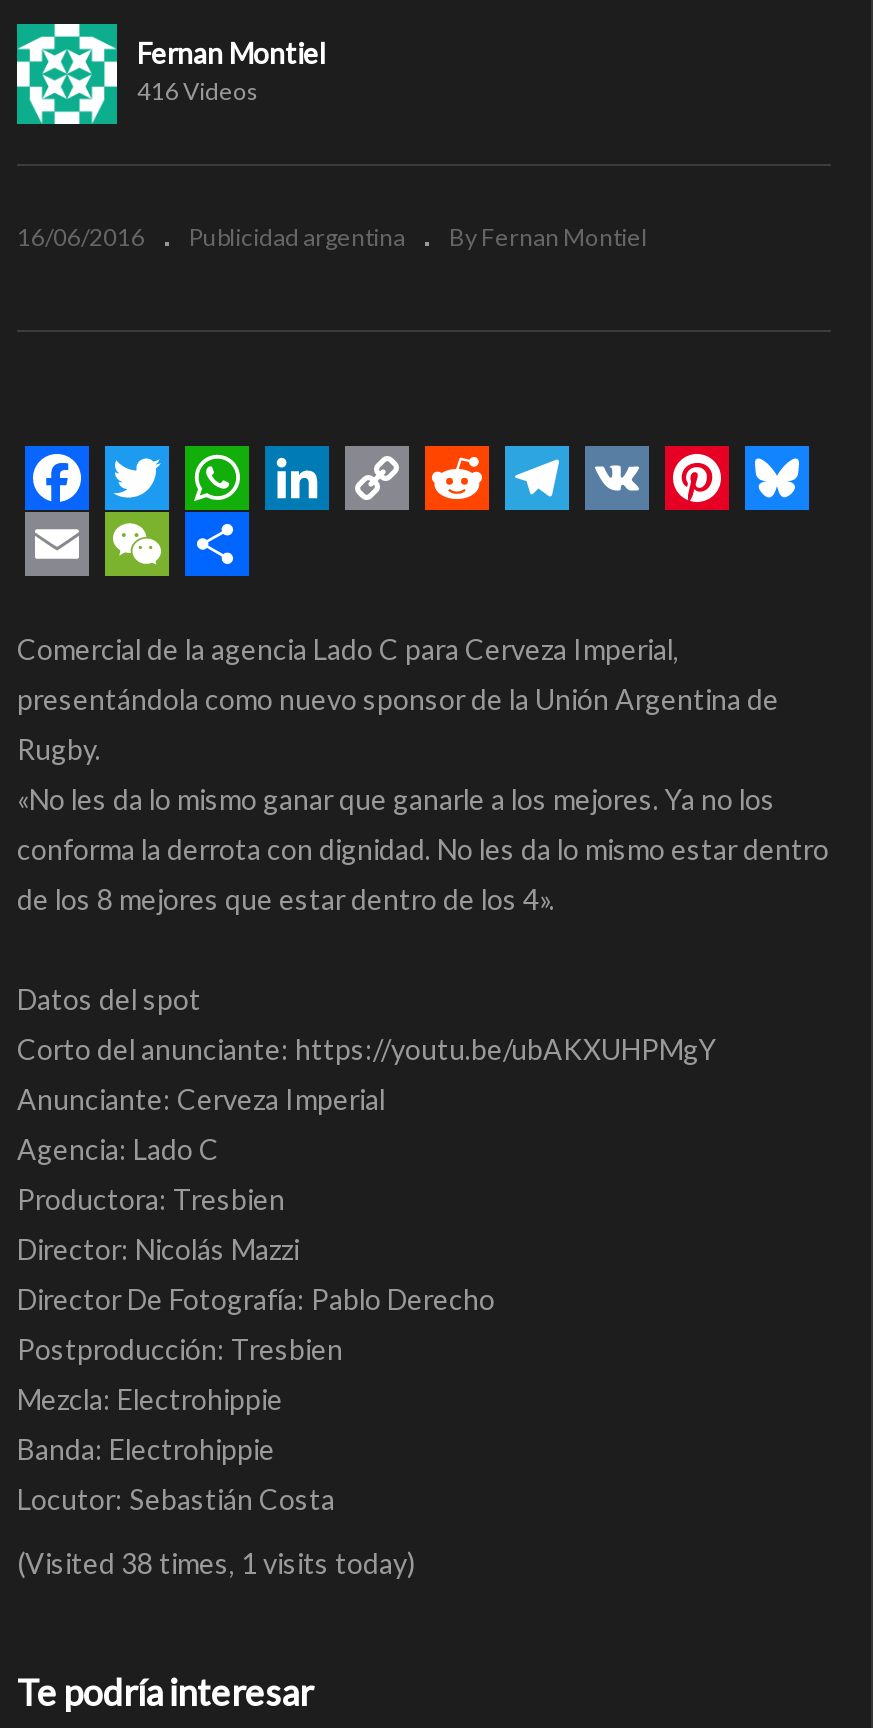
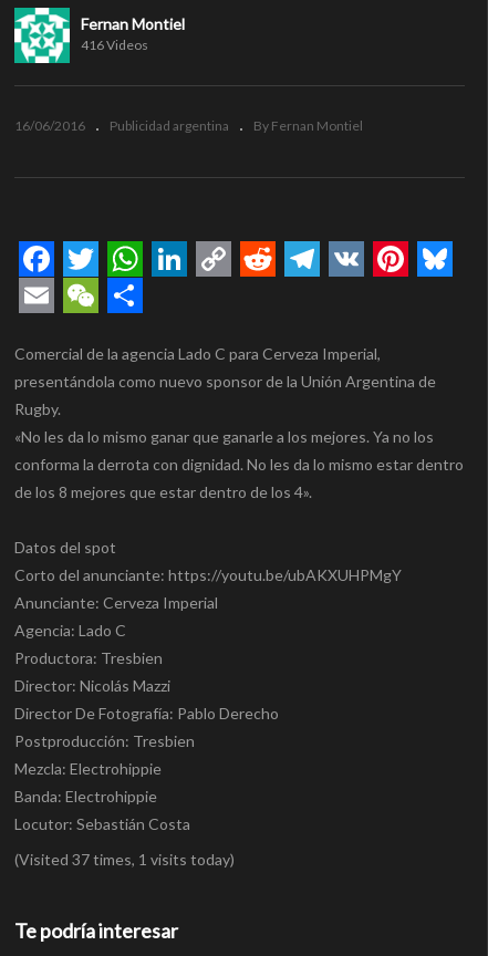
[17,1547,415,1581] (Visited 38 times, 1 visits today) -> [14,850,235,869] (Visited 37 times, 1 visits today)

